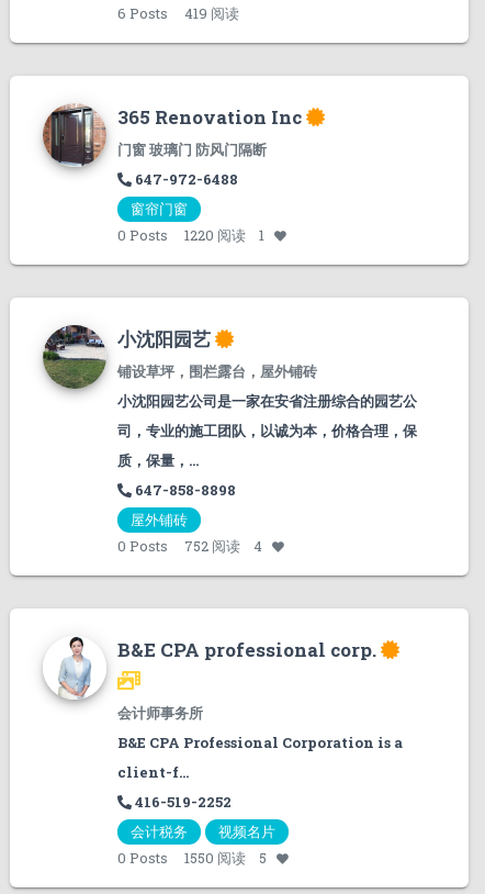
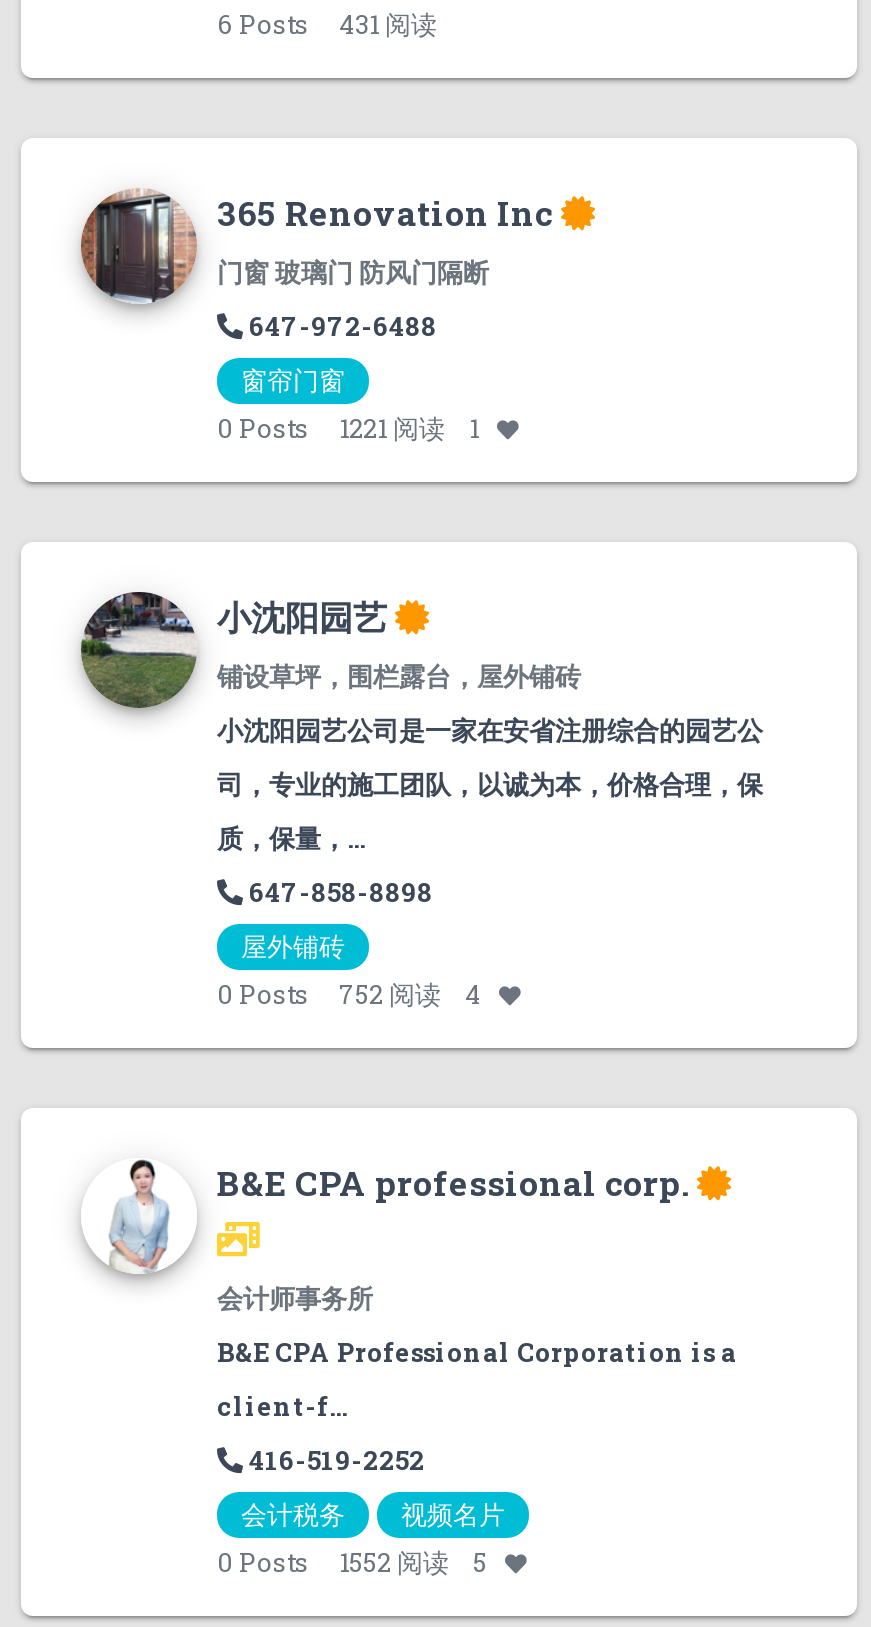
[117,3,239,23] 6 Posts 419 阅读 -> [217,6,437,42] 6 Posts 431 阅读
[117,225,274,245] 0 Posts 1220 阅读 1 -> [217,410,497,446] 0 Posts 1221 阅读 1
[184,848,246,868] 1550 阅读 -> [339,1544,449,1580] 1552 阅读

